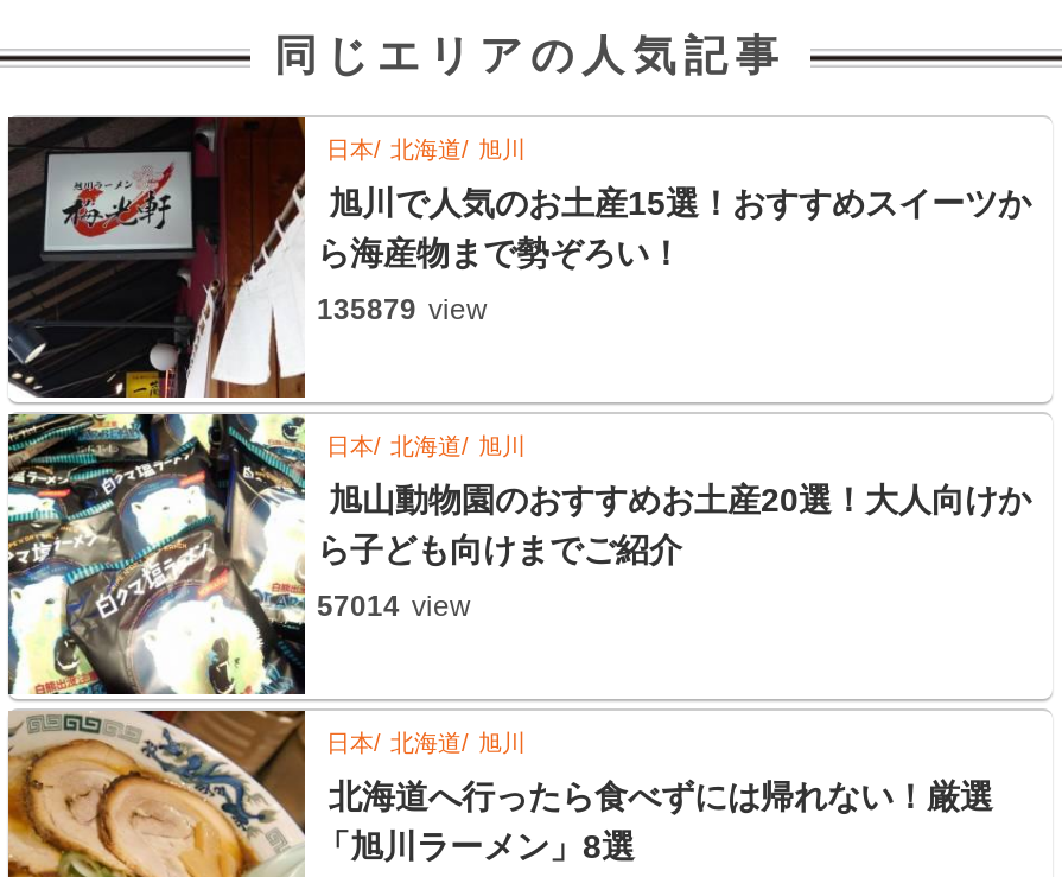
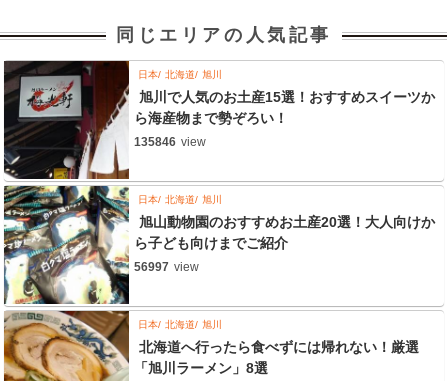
[317,293,488,326] 135879 view -> [134,135,206,149] 135846 view
[317,590,471,623] 57014 view -> [134,260,199,274] 56997 view

